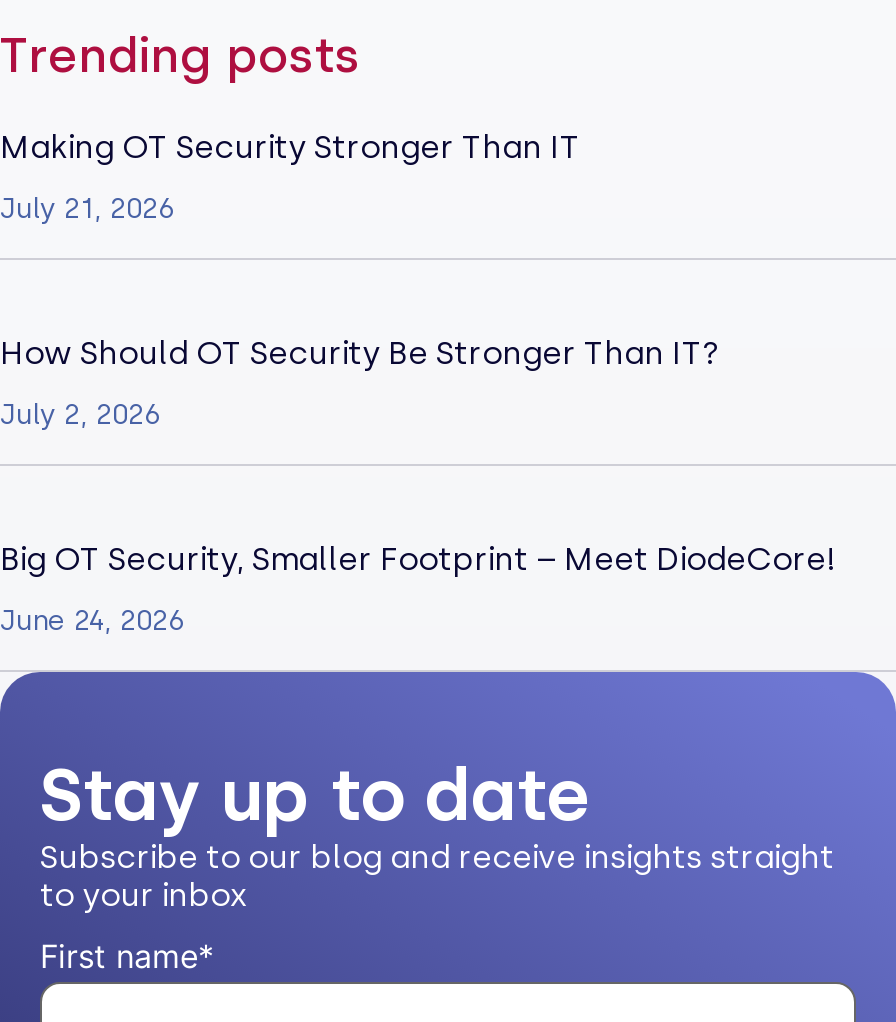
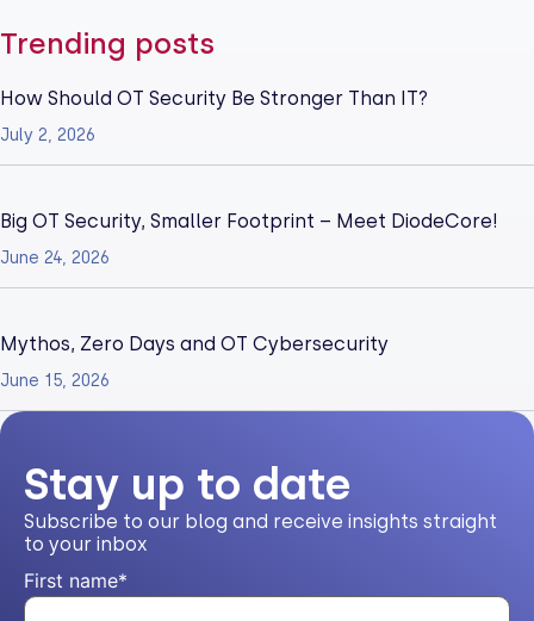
[0,129,580,227] Making OT Security Stronger Than IT | July 21, 2026 -> none
moved [0,335,836,639] -> [0,87,498,269]: How Should OT Security Be Stronger Than IT? | July 2, 2026 | Big OT Security, Smaller Footprint – Meet DiodeCore! | June 24, 2026
none -> [0,333,389,391] Mythos, Zero Days and OT Cybersecurity | June 15, 2026

